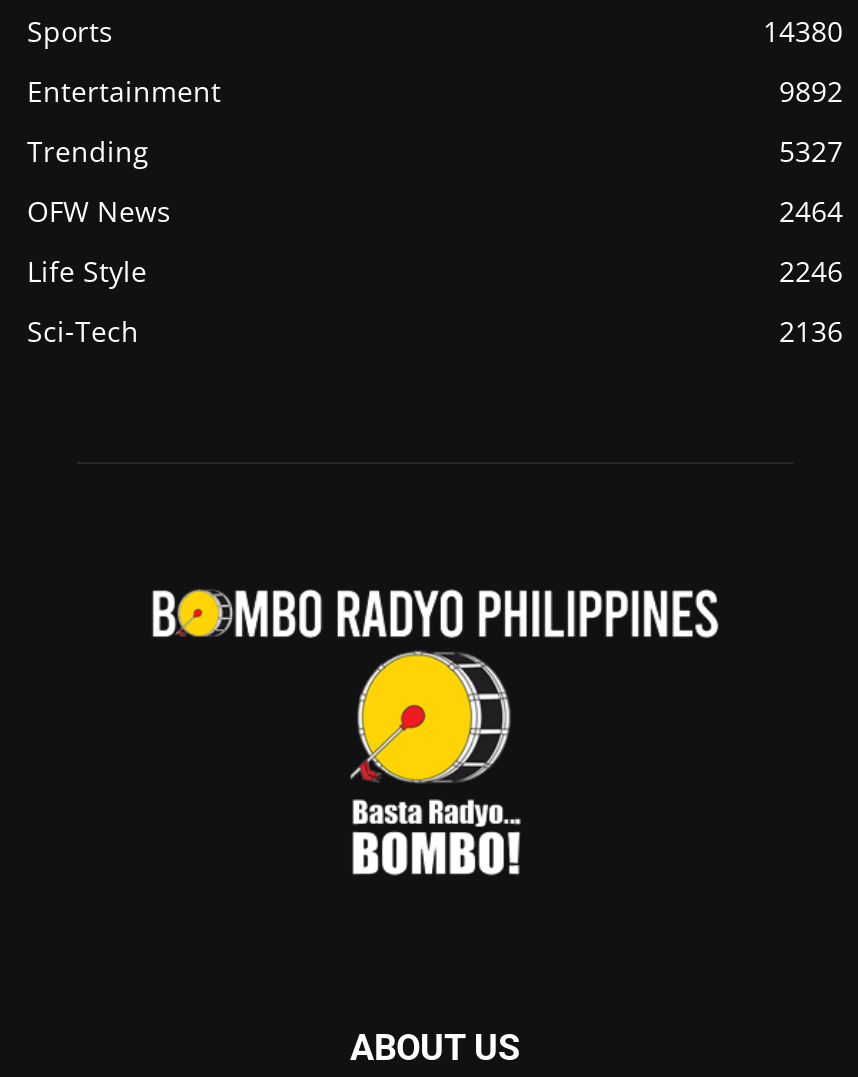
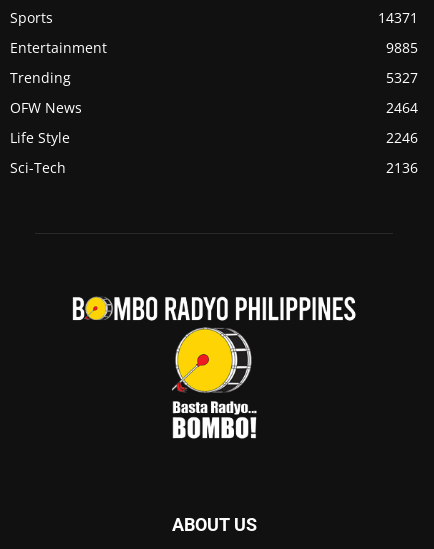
[763,12,843,50] 14380 -> [378,8,418,27] 14371
[779,72,843,110] 9892 -> [386,38,418,57] 9885

